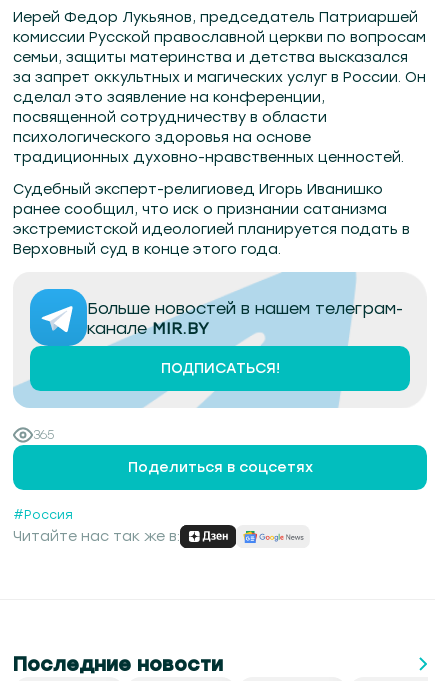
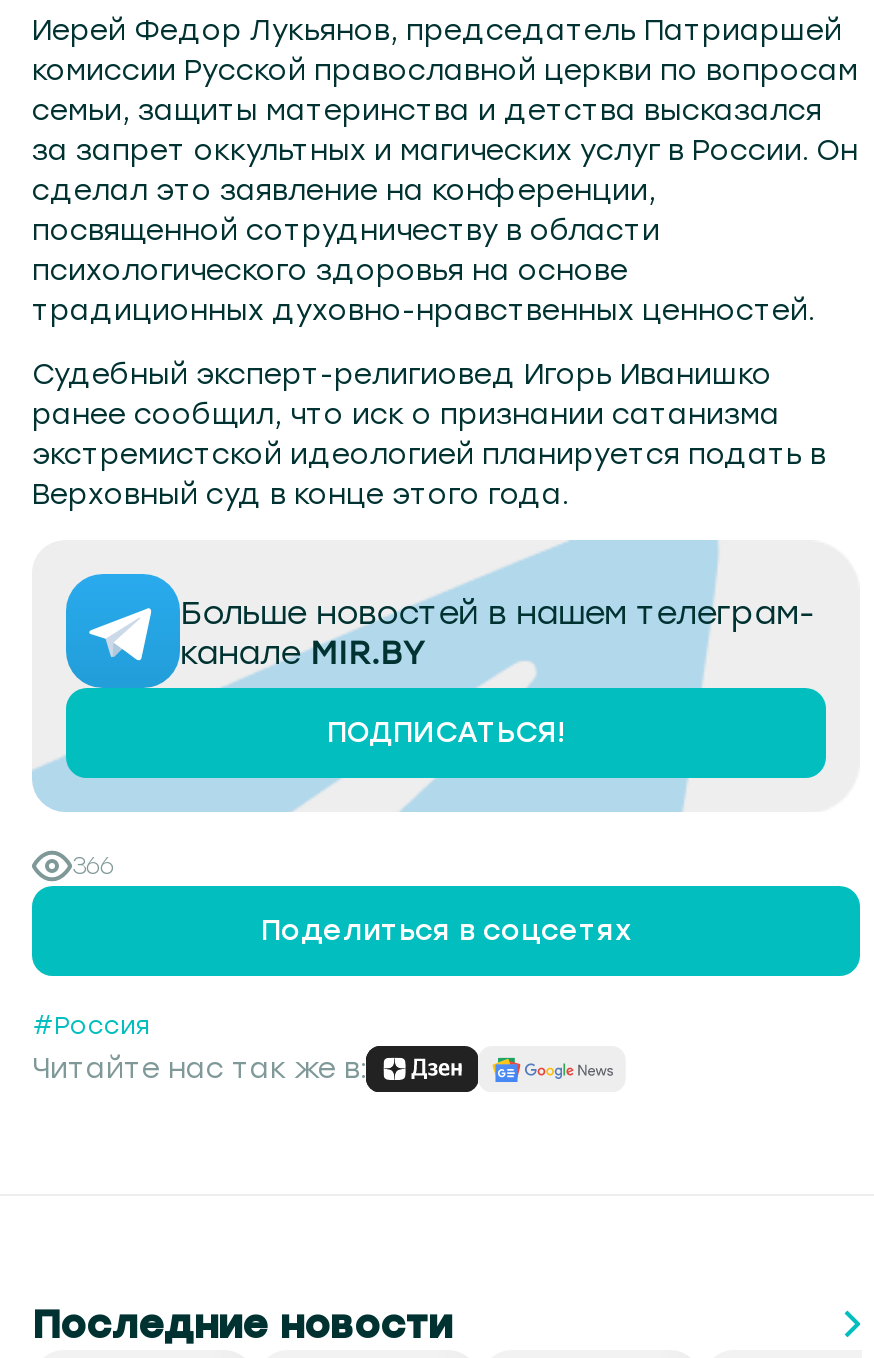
[33,427,54,442] 365 -> [72,851,114,881] 366

